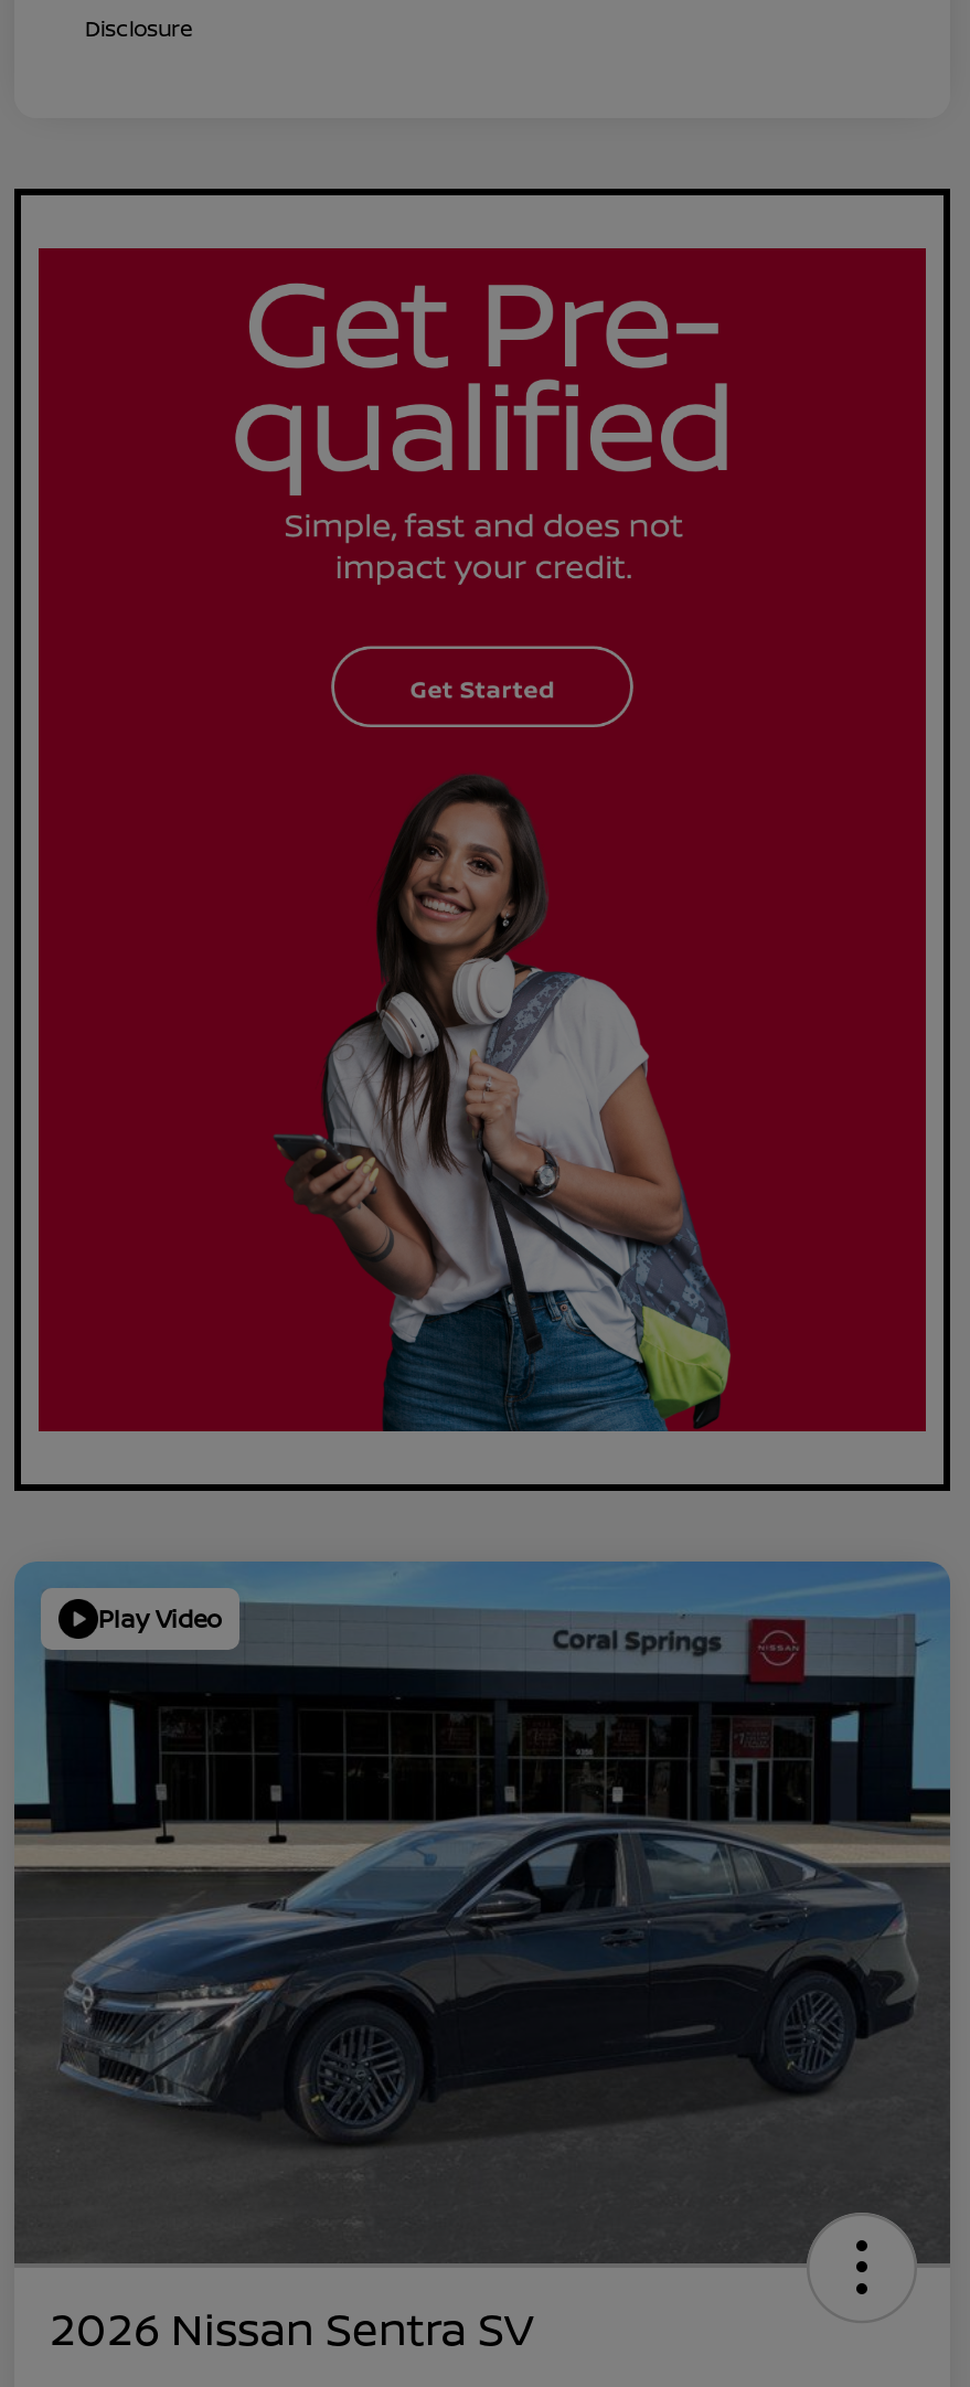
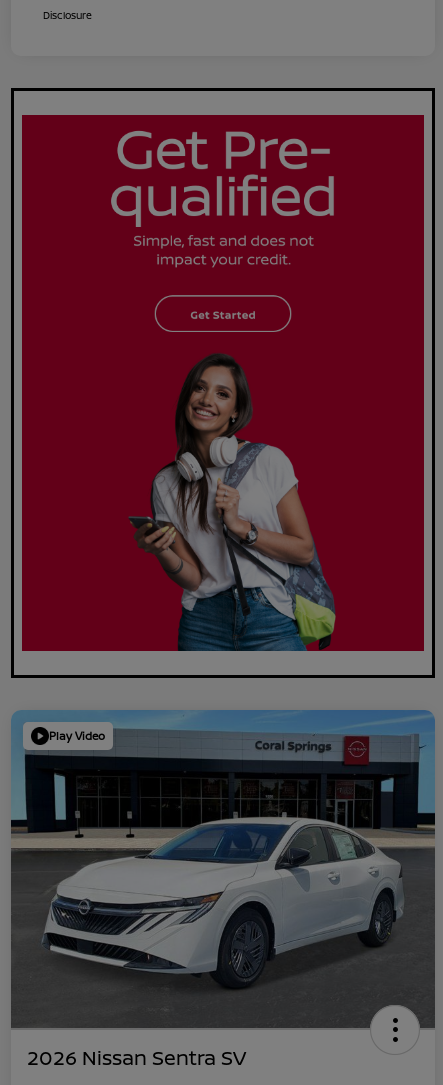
[58,1798,919,2180] [image] -> [33,816,419,991] [image]

